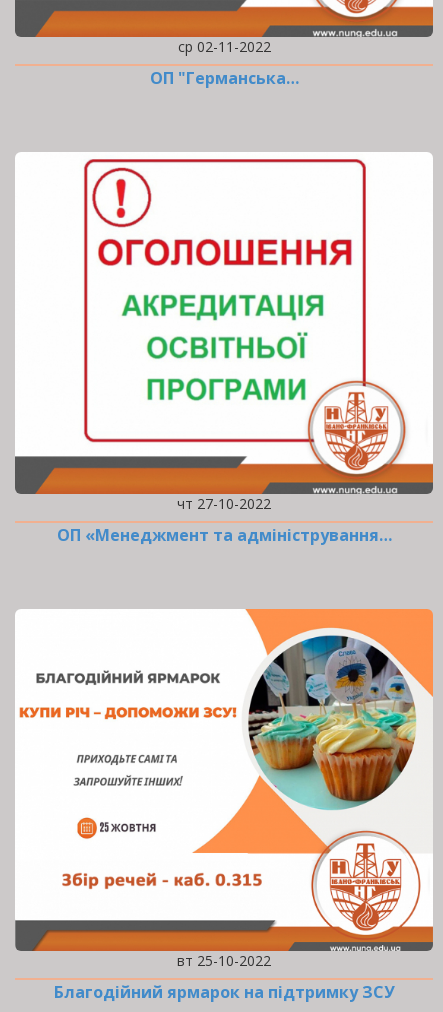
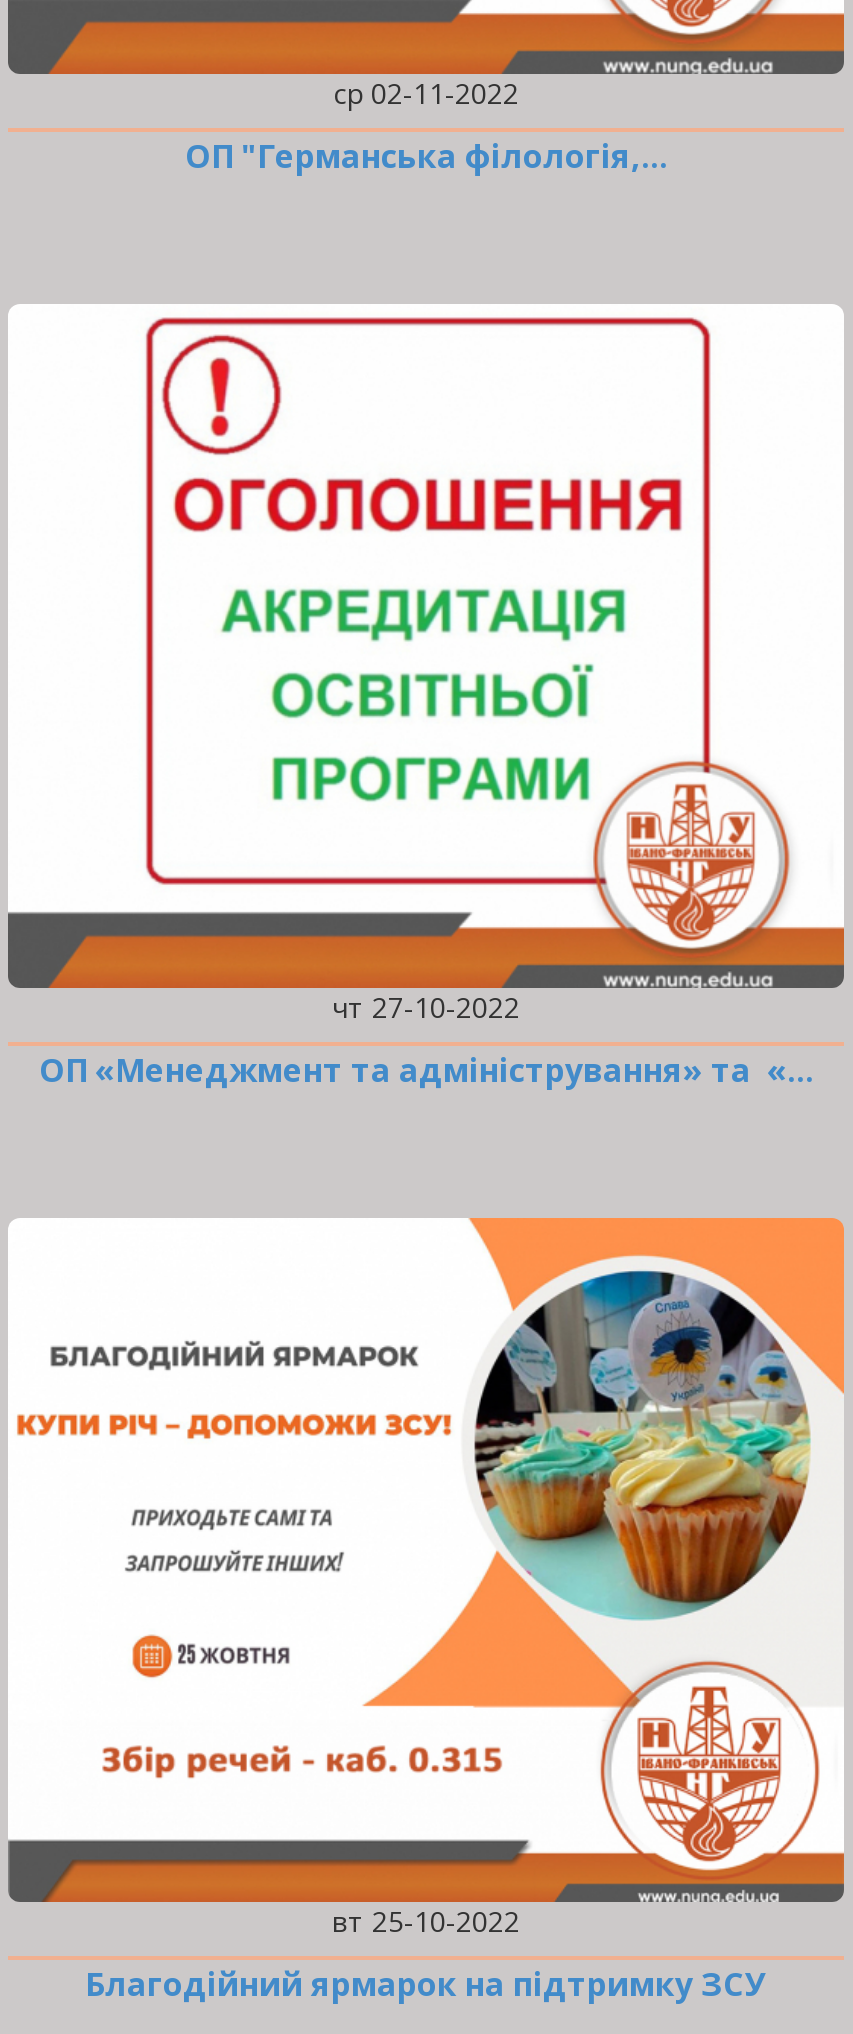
[149,67,298,89] ОП "Германська… -> [185,134,667,178] ОП "Германська філологія,…
[56,524,391,546] ОП «Менеджмент та адміністрування… -> [39,1048,813,1092] ОП «Менеджмент та адміністрування» та «…

